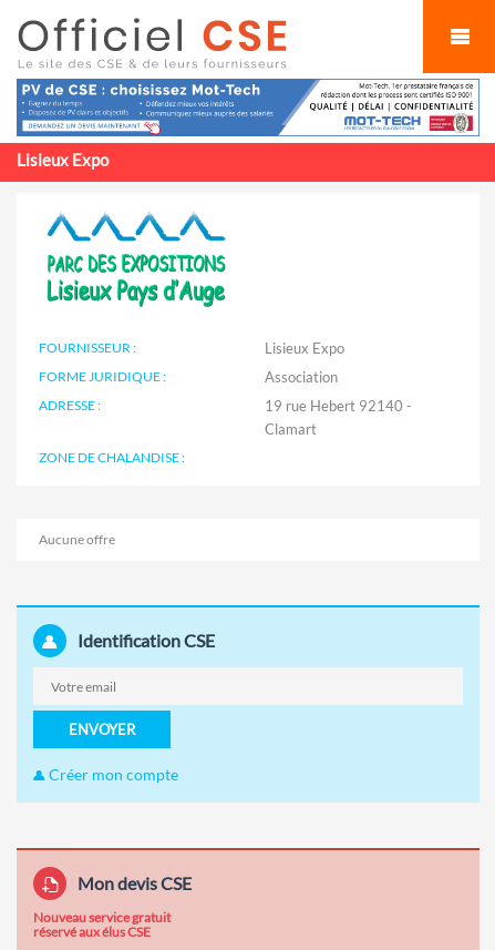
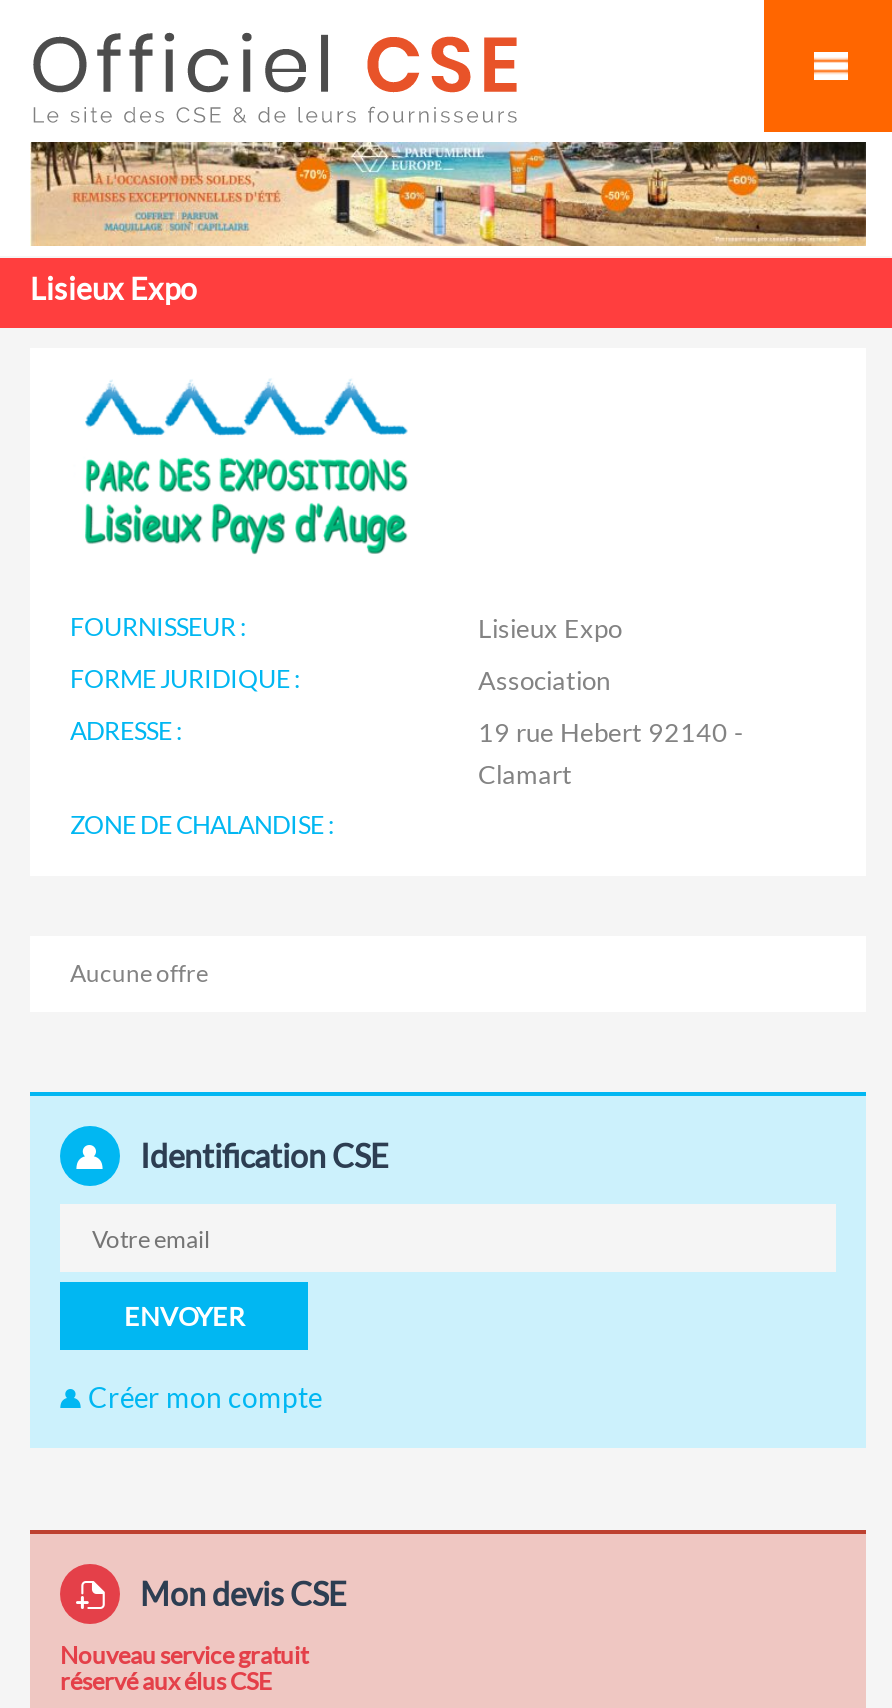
[16,78,481,137] [image] -> [28,140,868,248] [image]

